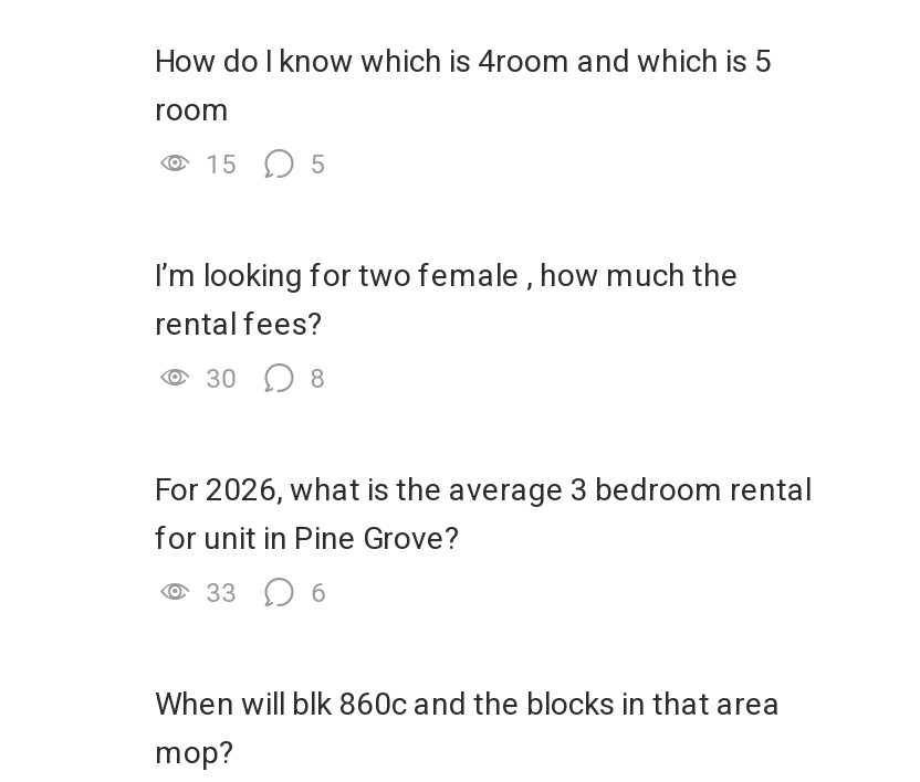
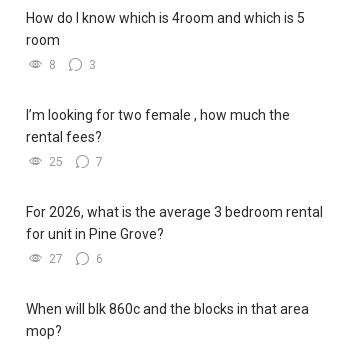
[206,149,237,180] 15 -> [49,58,56,72] 8
[311,149,326,180] 5 -> [89,58,96,72] 3
[206,363,237,394] 30 -> [49,155,63,169] 25
[311,363,326,394] 8 -> [96,155,103,169] 7
[206,578,237,609] 33 -> [49,252,63,266] 27

